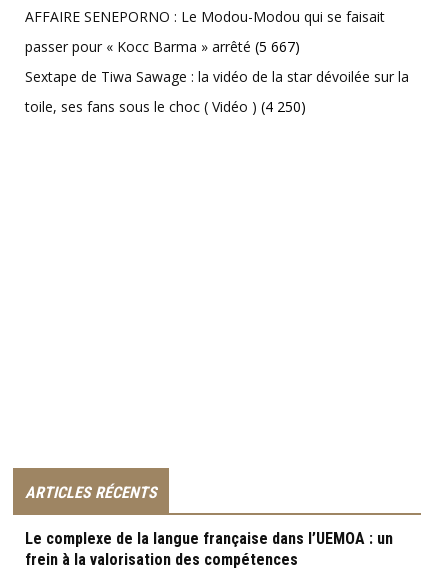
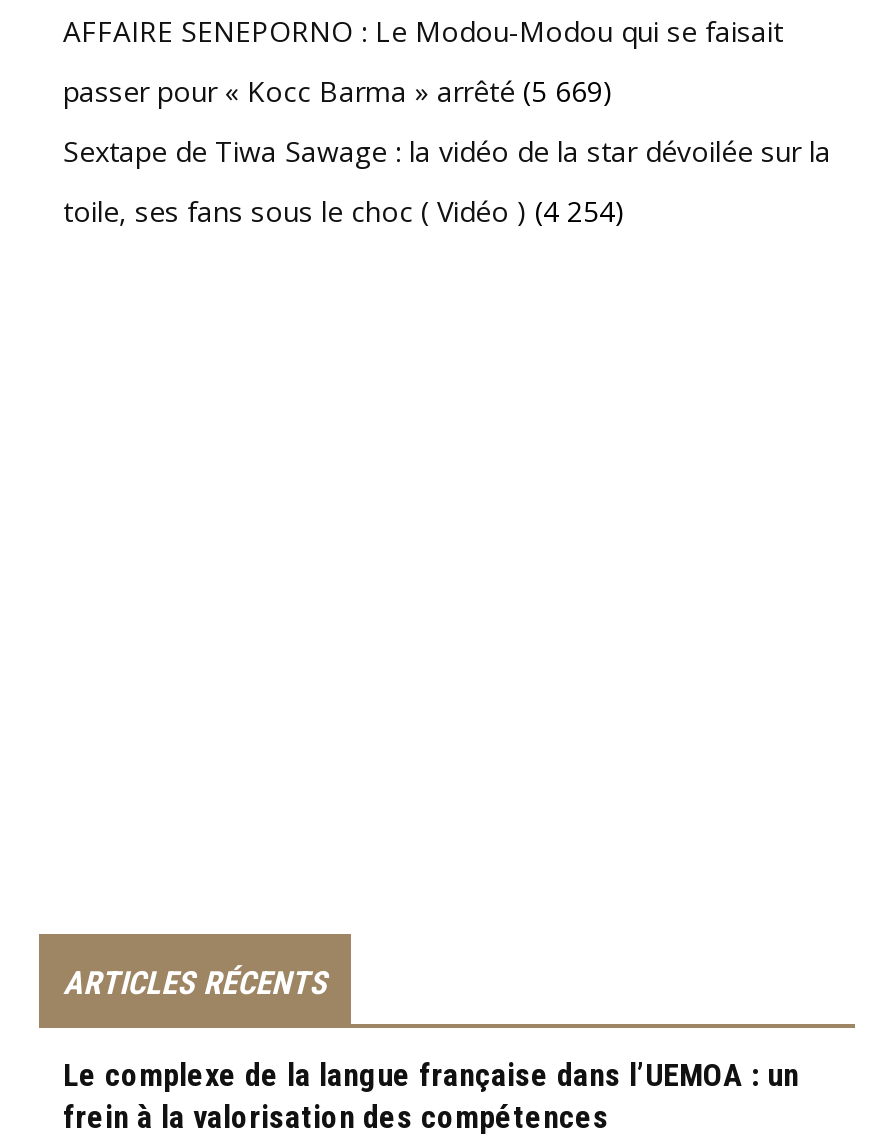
[25,37,300,56] passer pour « Kocc Barma » arrêté (5 667) -> [63,71,613,109] passer pour « Kocc Barma » arrêté (5 669)
[25,97,306,116] toile, ses fans sous le choc ( Vidéo ) (4 250) -> [63,191,625,229] toile, ses fans sous le choc ( Vidéo ) (4 254)

